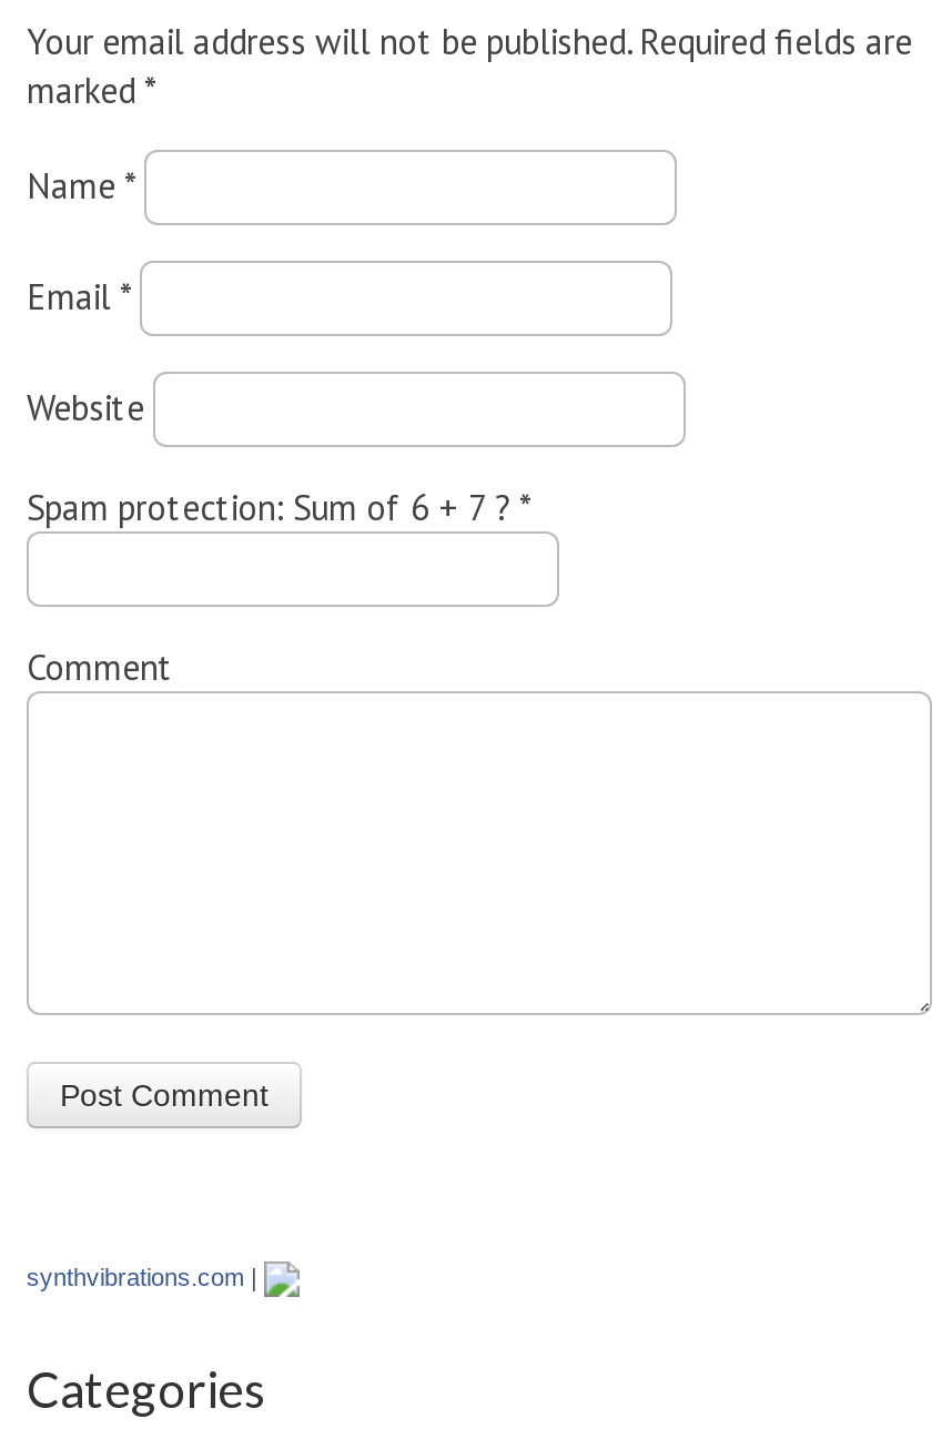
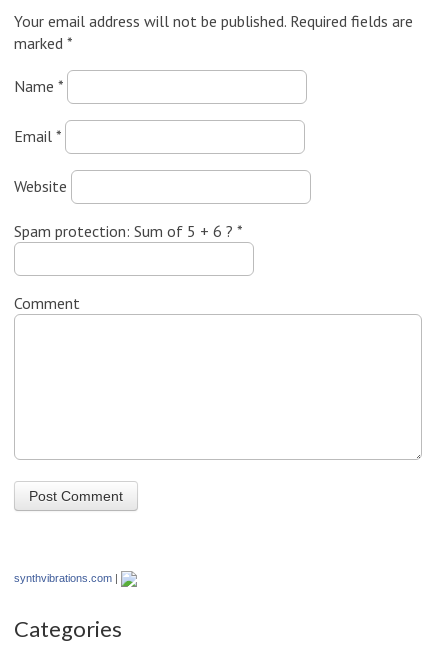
[27,485,530,529] Spam protection: Sum of 6 + 7 ? * -> [14,221,242,241] Spam protection: Sum of 5 + 6 ? *

